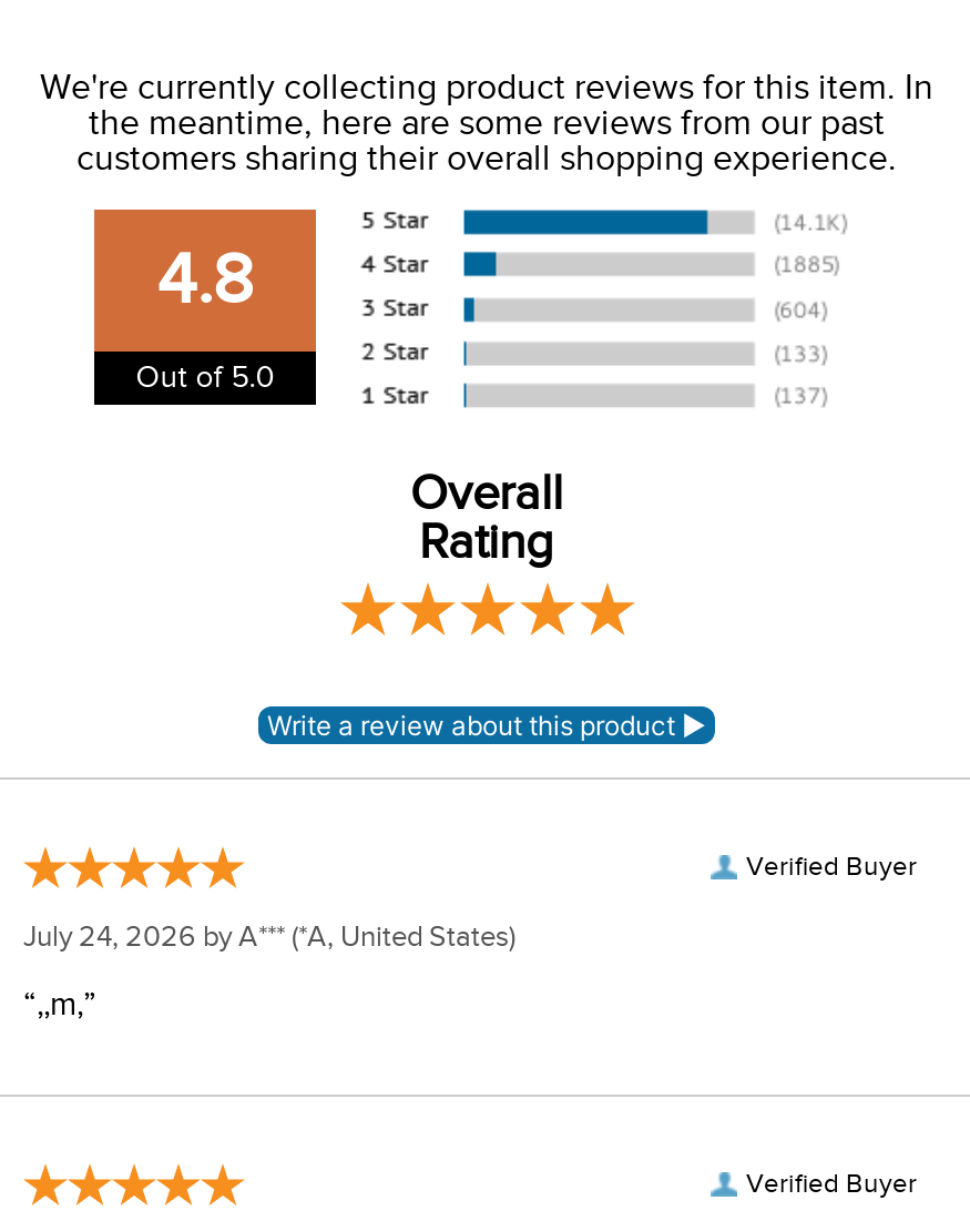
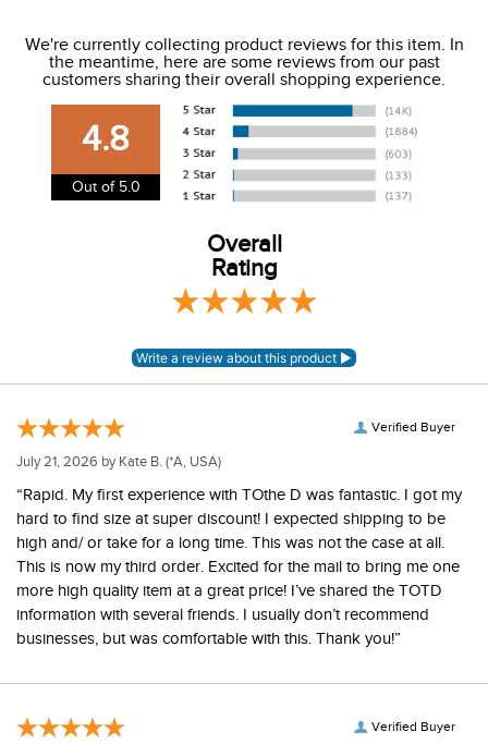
[23,919,515,953] July 24, 2026 byA*** (*A, United States) -> [16,453,221,469] July 21, 2026 byKate B. (*A, USA)
[23,986,96,1021] “,,m,” -> [16,486,462,647] “Rapid. My first experience with TOthe D was fantastic. I got my | hard to find size at super discount! I expected shipping to be | high and/ or take for a long time. This was not the case at all. | This is now my third order. Excited for the mail to bring me one | more high quality item at a great price! I’ve shared the TOTD | information with several friends. I usually don’t recommend | businesses, but was comfortable with this. Thank you!”

